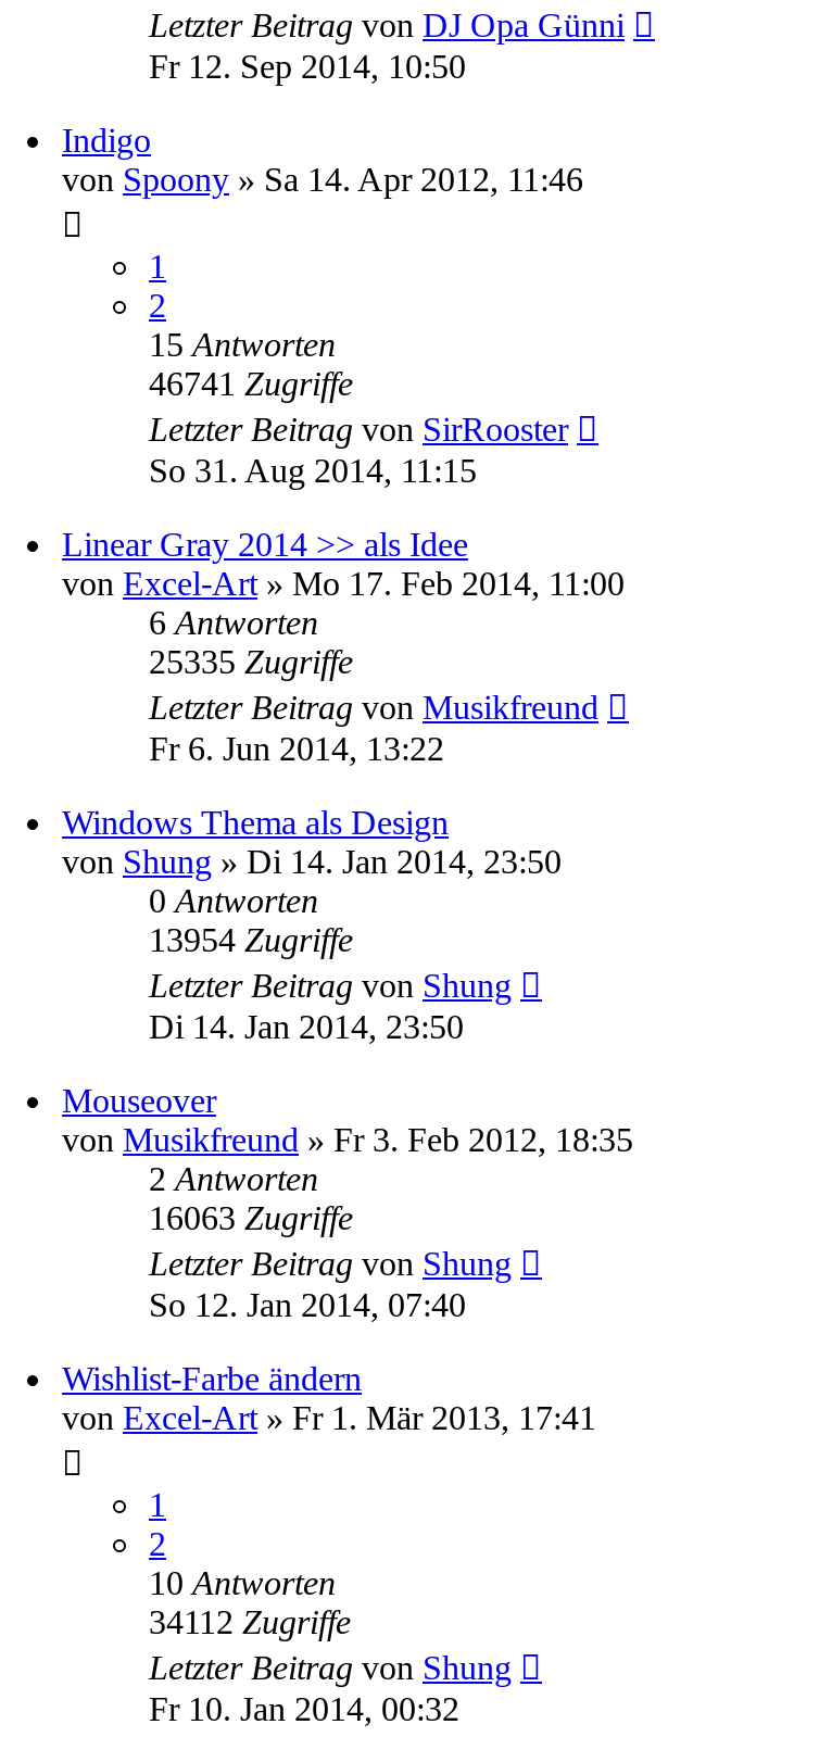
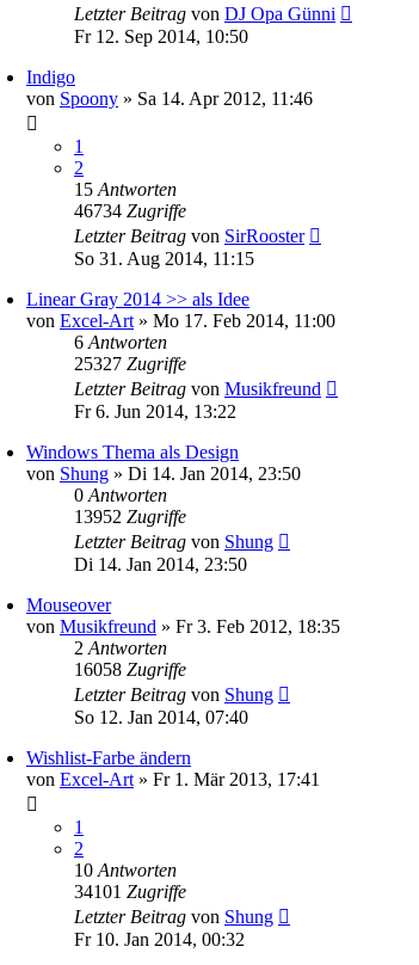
[149,365,353,402] 46741 Zugriffe -> [74,201,186,221] 46734 Zugriffe
[149,643,353,680] 25335 Zugriffe -> [74,354,186,374] 25327 Zugriffe
[149,921,353,958] 13954 Zugriffe -> [74,506,186,527] 13952 Zugriffe
[149,1199,353,1236] 16063 Zugriffe -> [74,659,186,680] 16058 Zugriffe
[149,1603,351,1640] 34112 Zugriffe -> [74,881,186,902] 34101 Zugriffe

